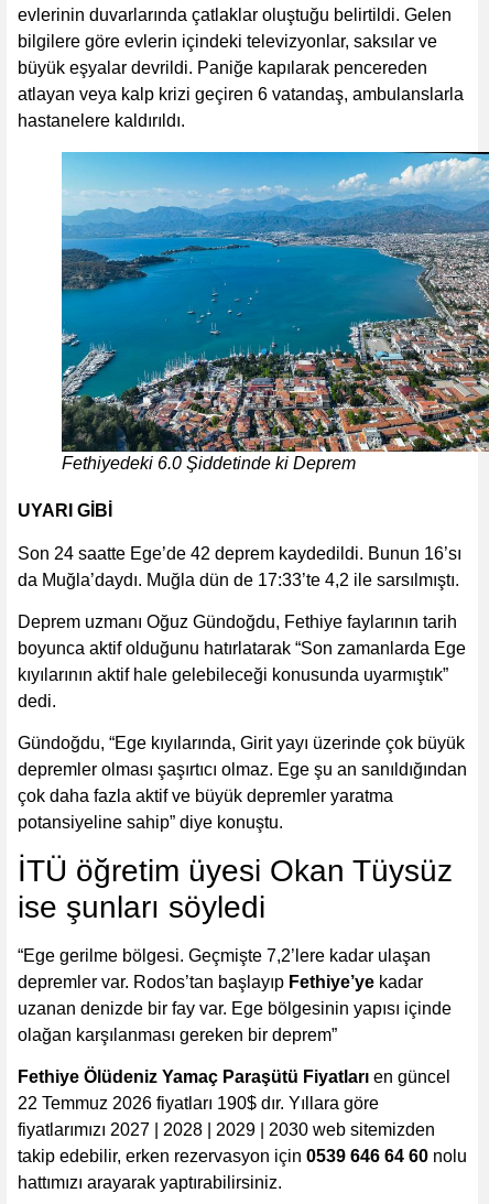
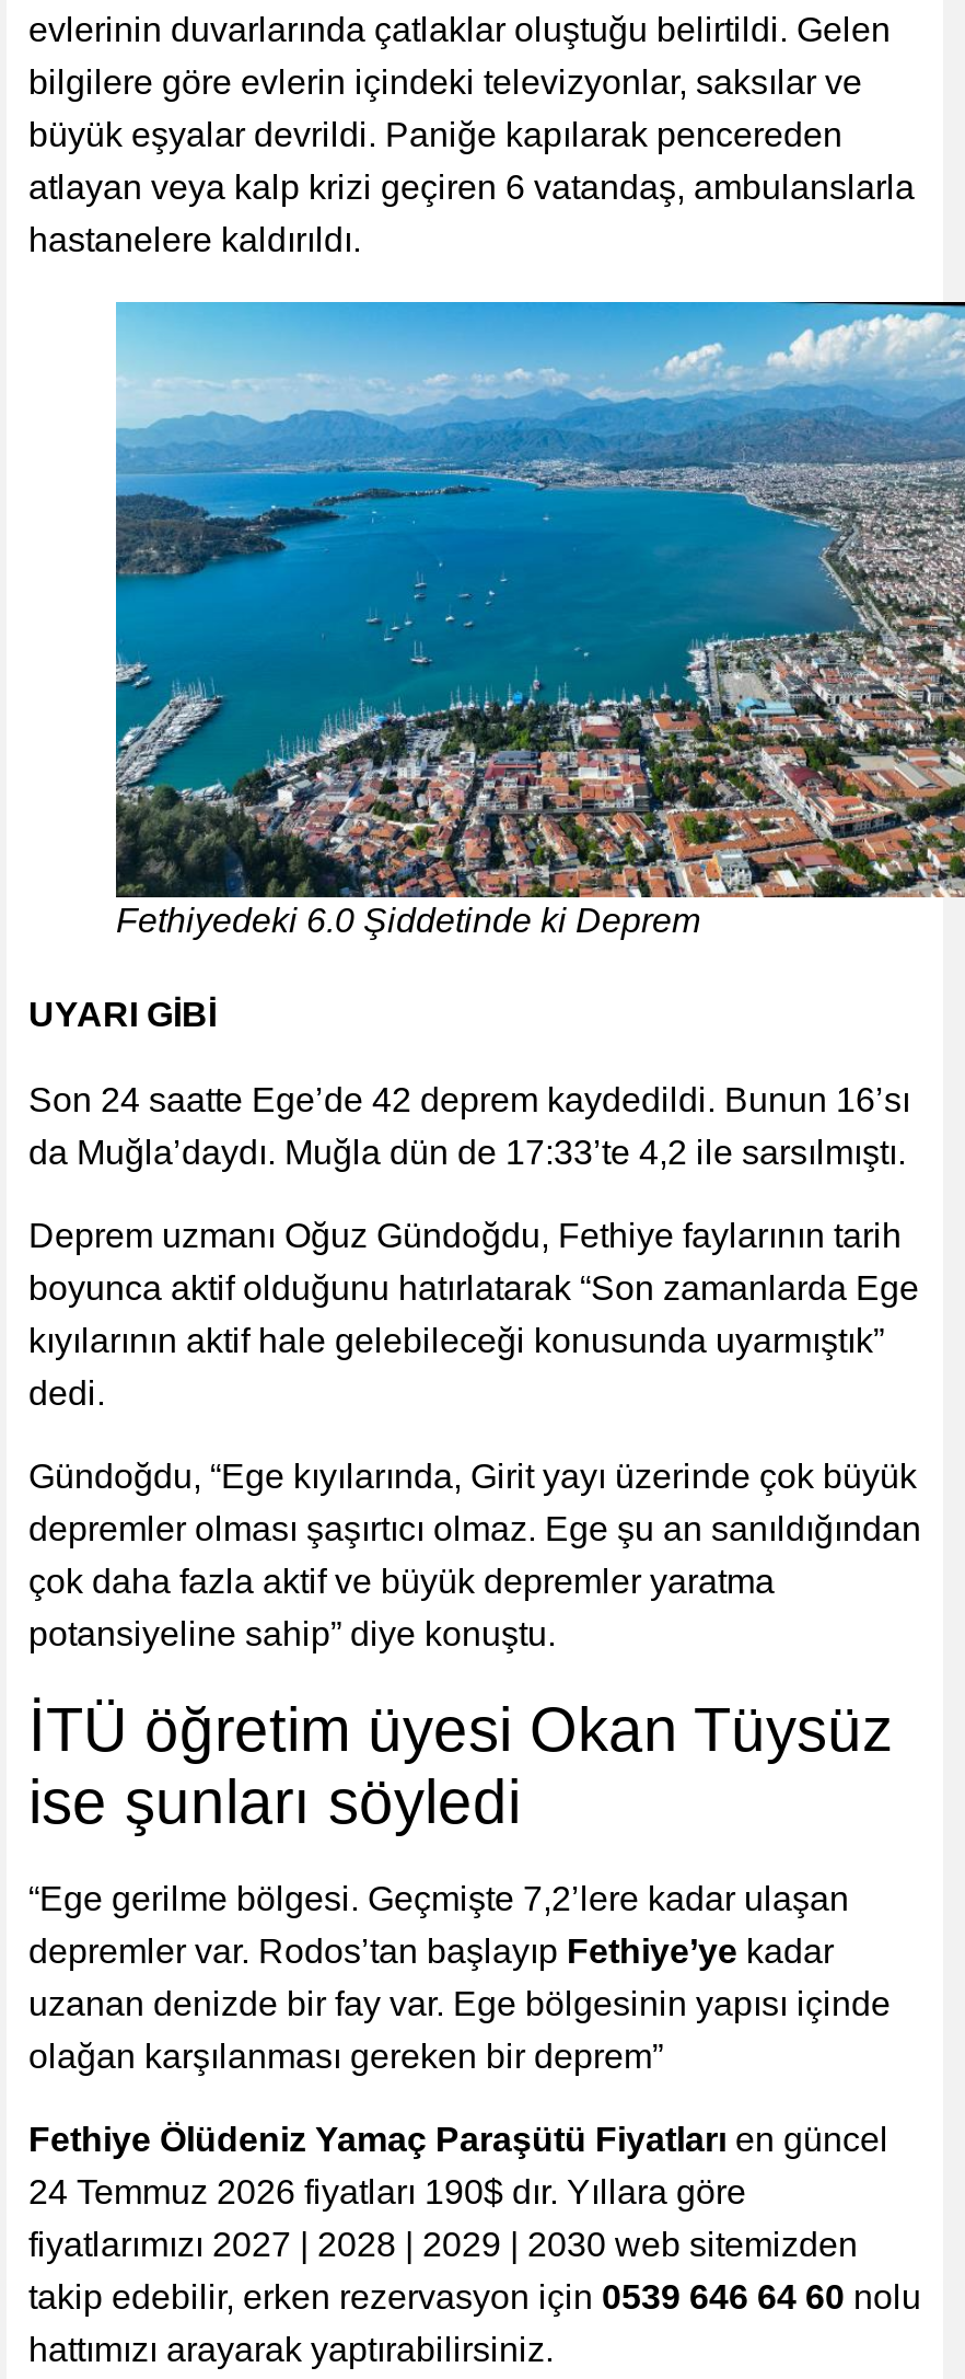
[18,1094,379,1113] 22 Temmuz 2026 fiyatları 190$dır. Yıllara göre -> [28,2173,746,2211] 24 Temmuz 2026 fiyatları 190$dır. Yıllara göre

